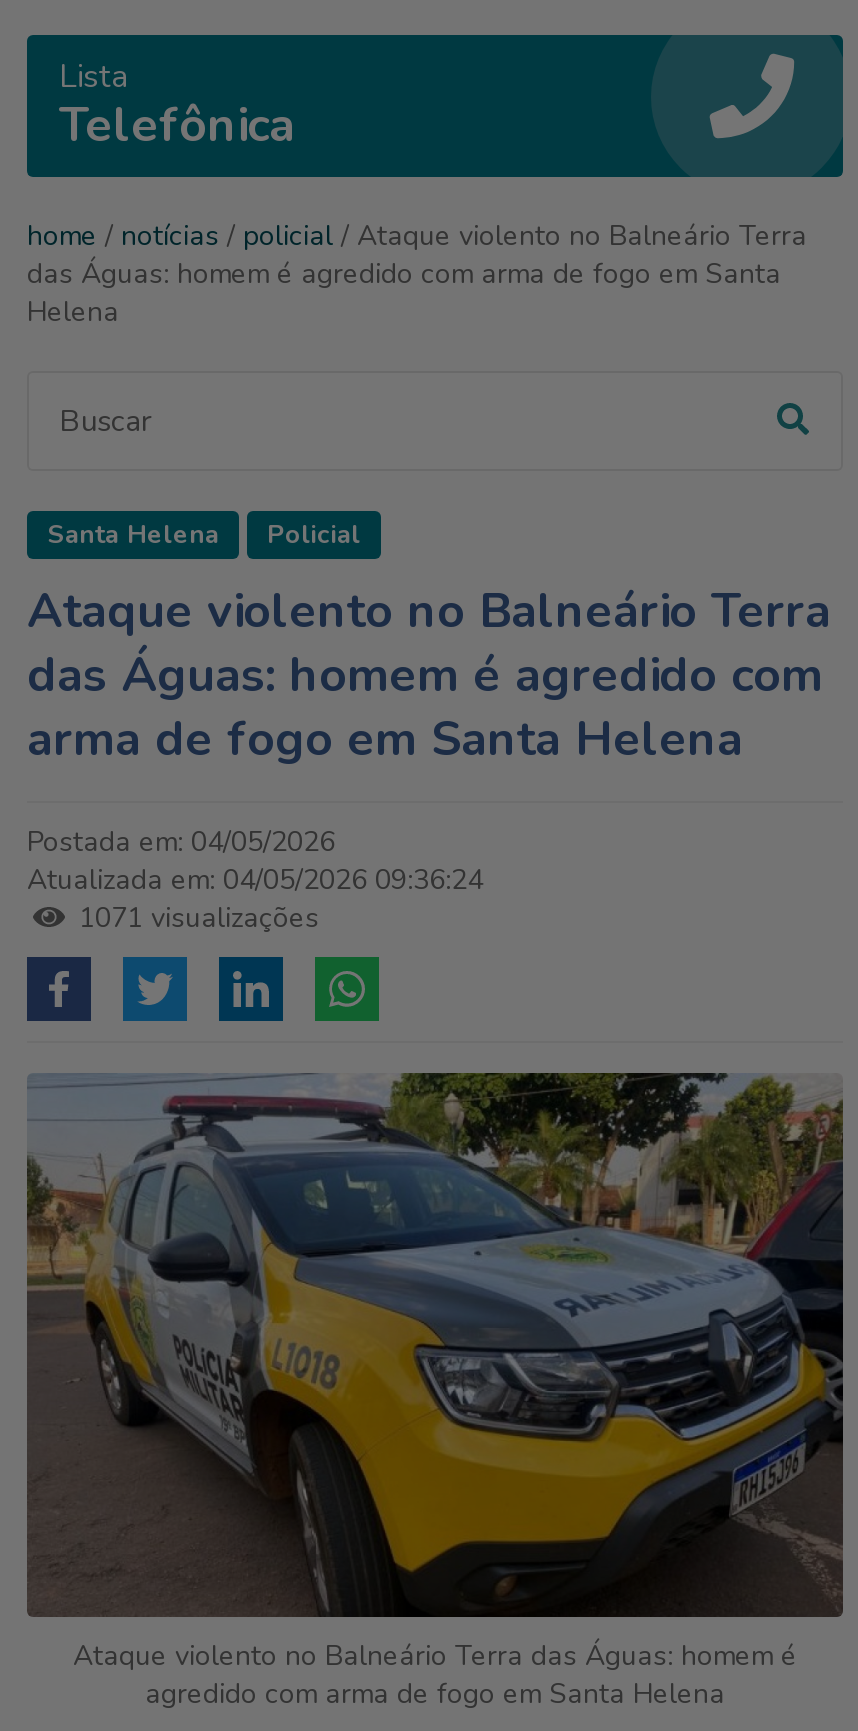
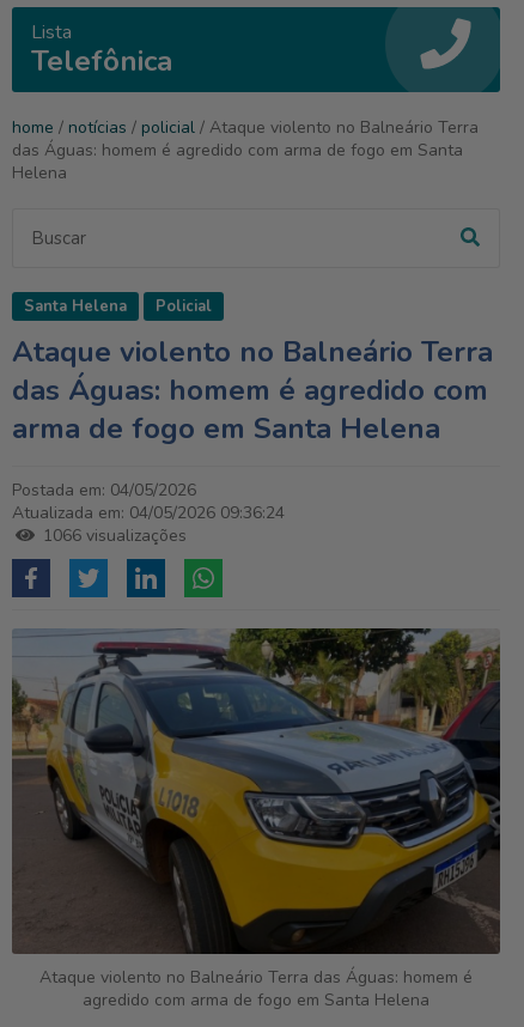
[71,900,319,938] 1071 visualizações -> [38,525,187,547] 1066 visualizações

